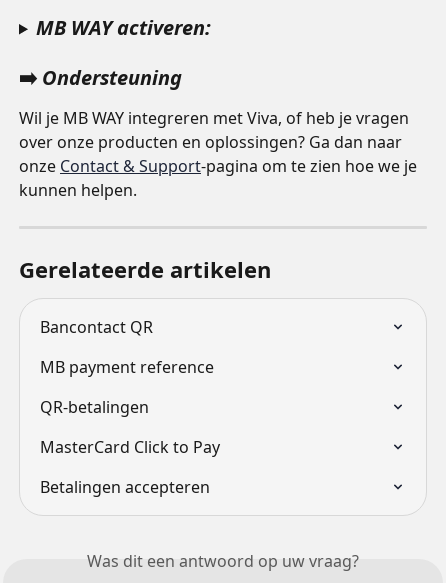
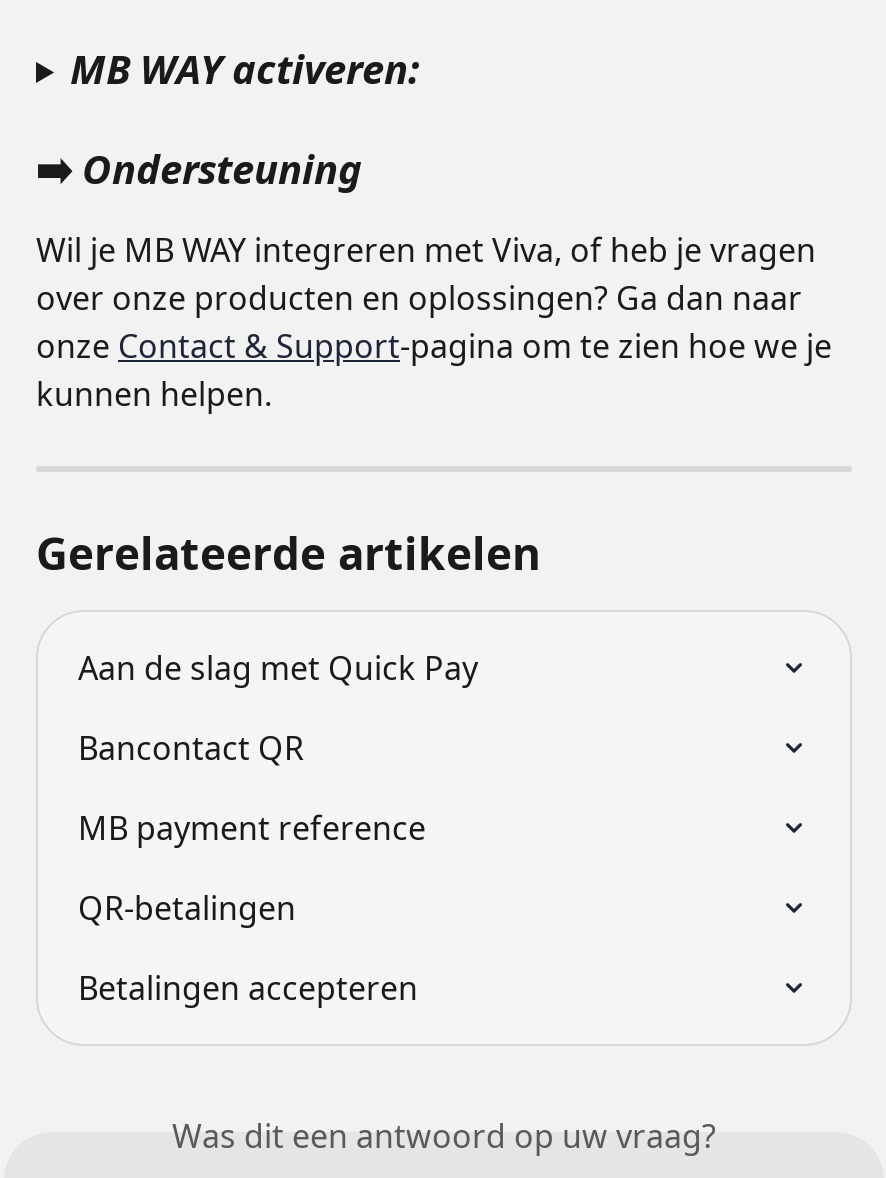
none -> [78,646,478,690] Aan de slag met Quick Pay
moved [40,316,214,418] -> [78,726,426,930]: Bancontact QR | MB payment reference | QR-betalingen
[40,436,220,458] MasterCard Click to Pay -> none

